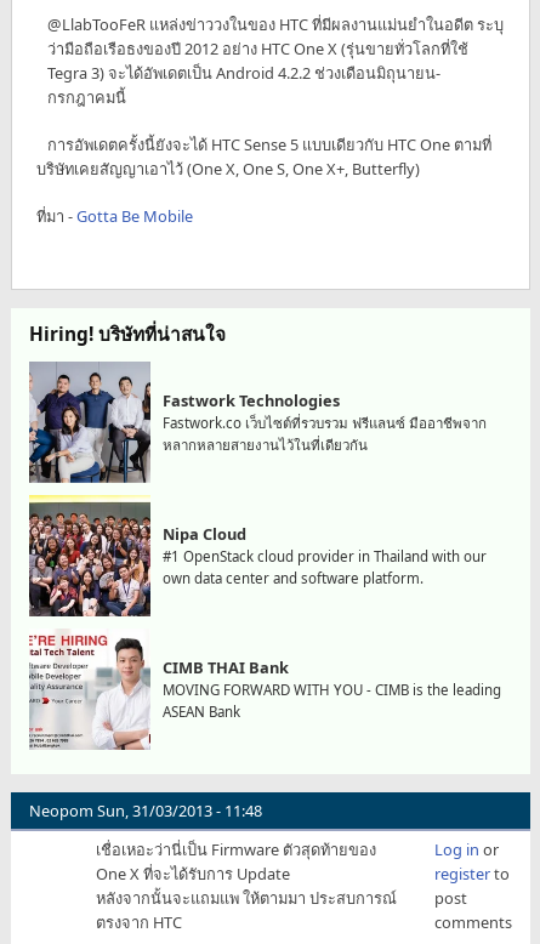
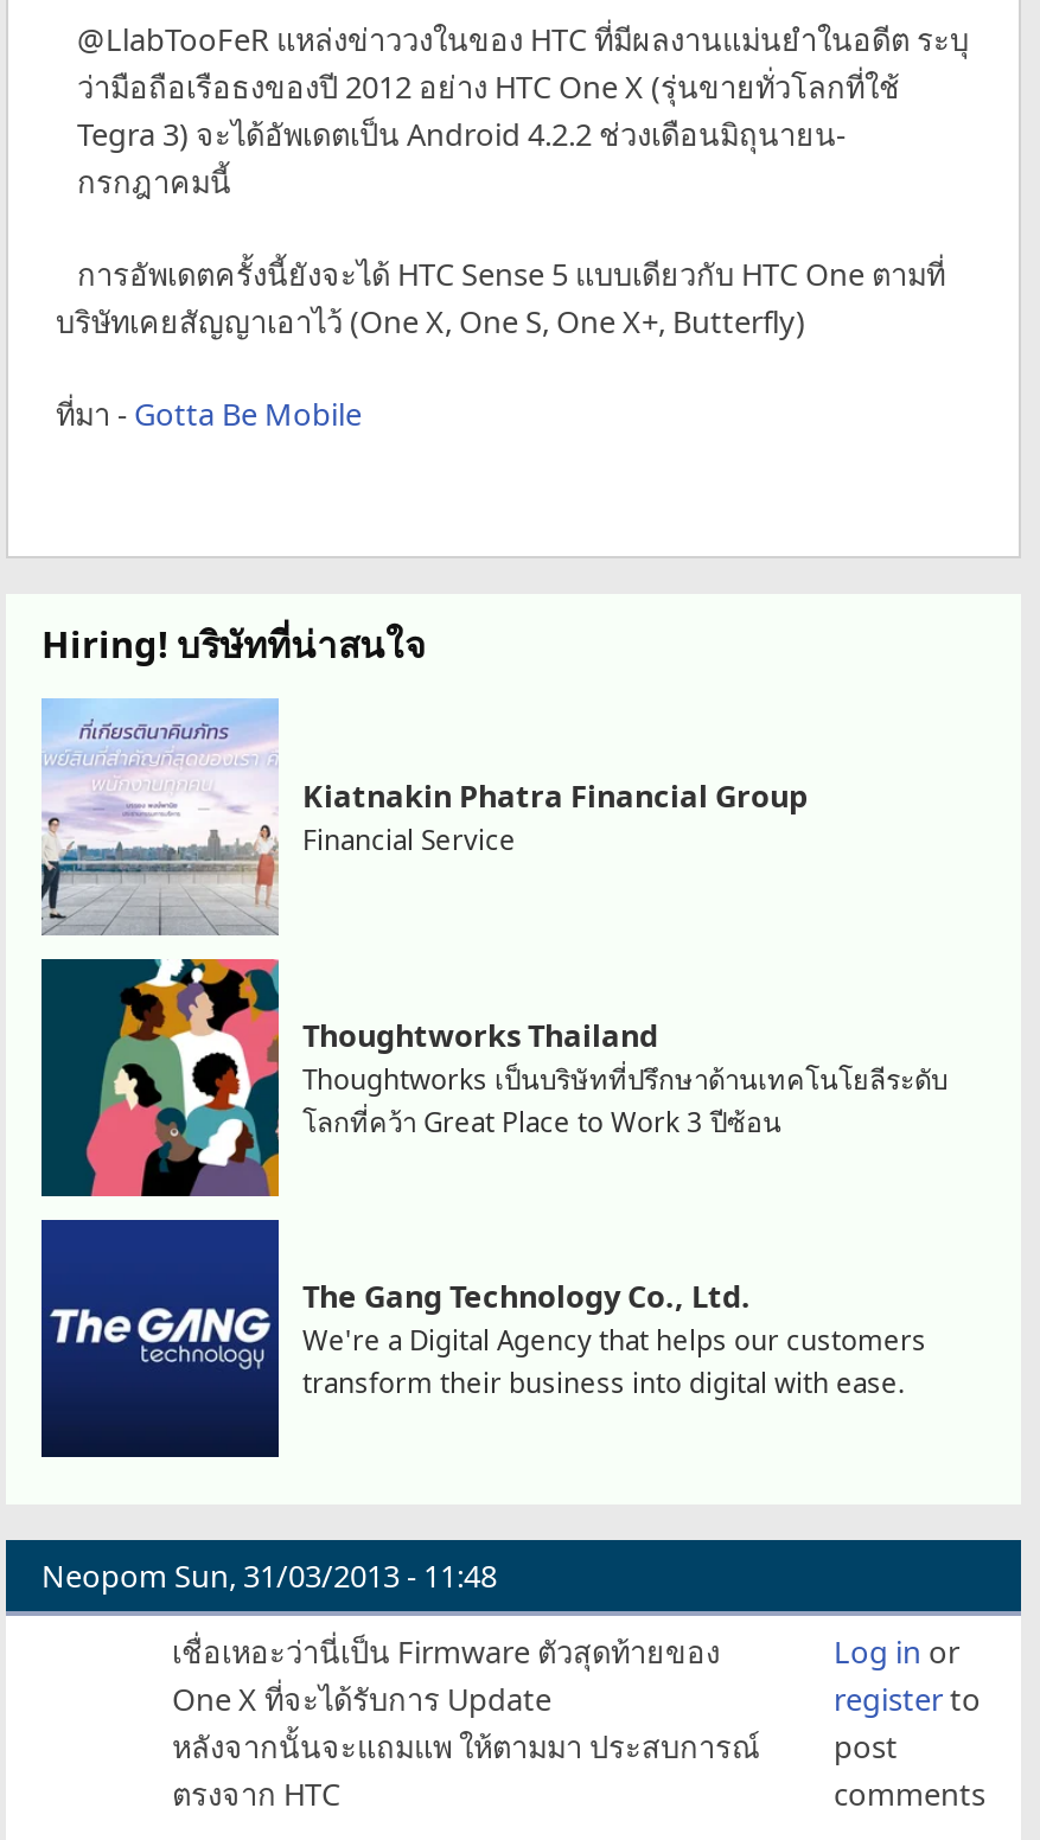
[28,362,487,483] [image] | Fastwork Technologies | Fastwork.co เว็บไซต์ที่รวบรวม ฟรีแลนซ์ มืออาชีพจาก | หลากหลายสายงานไว้ในที่เดียวกัน -> [42,698,808,935] [image] | Kiatnakin Phatra Financial Group | Financial Service
[28,494,487,618] [image] | Nipa Cloud | #1 OpenStack cloud provider in Thailand with our | own data center and software platform. -> [39,957,948,1199] [image] | Thoughtworks Thailand | Thoughtworks เป็นบริษัทที่ปรึกษาด้านเทคโนโยลีระดับ | โลกที่คว้า Great Place to Work 3 ปีซ้อน
[29,629,501,751] [image] | CIMB THAI Bank | MOVING FORWARD WITH YOU - CIMB is the leading | ASEAN Bank -> [39,1218,926,1459] [image] | The Gang Technology Co., Ltd. | We're a Digital Agency that helps our customers | transform their business into digital with ease.

